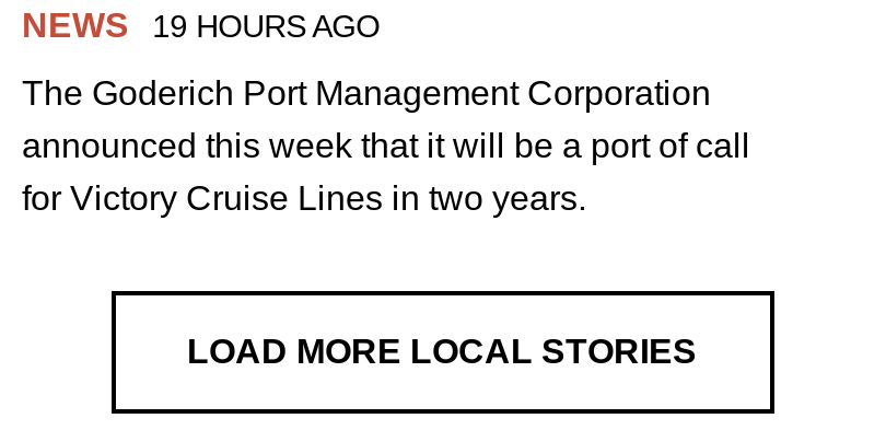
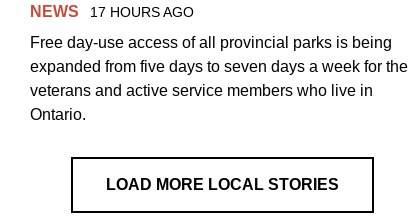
[22,7,380,44] NEWS 19 HOURS AGO -> [30,3,194,20] NEWS 17 HOURS AGO
[22,74,750,216] The Goderich Port Management Corporation | announced this week that it will be a port of call | for Victory Cruise Lines in two years. -> [30,34,408,123] Free day-use access of all provincial parks is being | expanded from five days to seven days a week for the | veterans and active service members who live in | Ontario.

